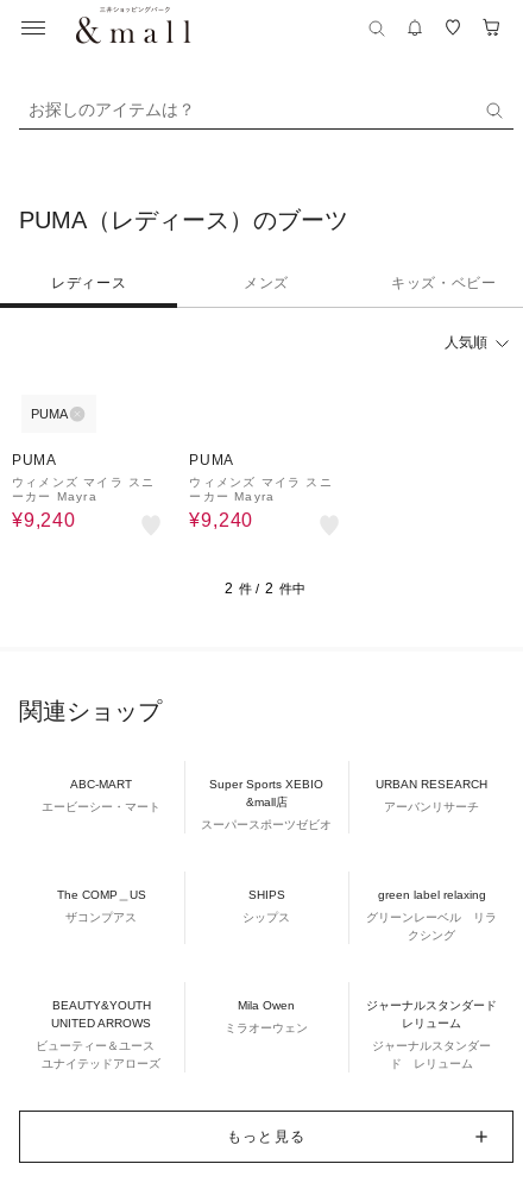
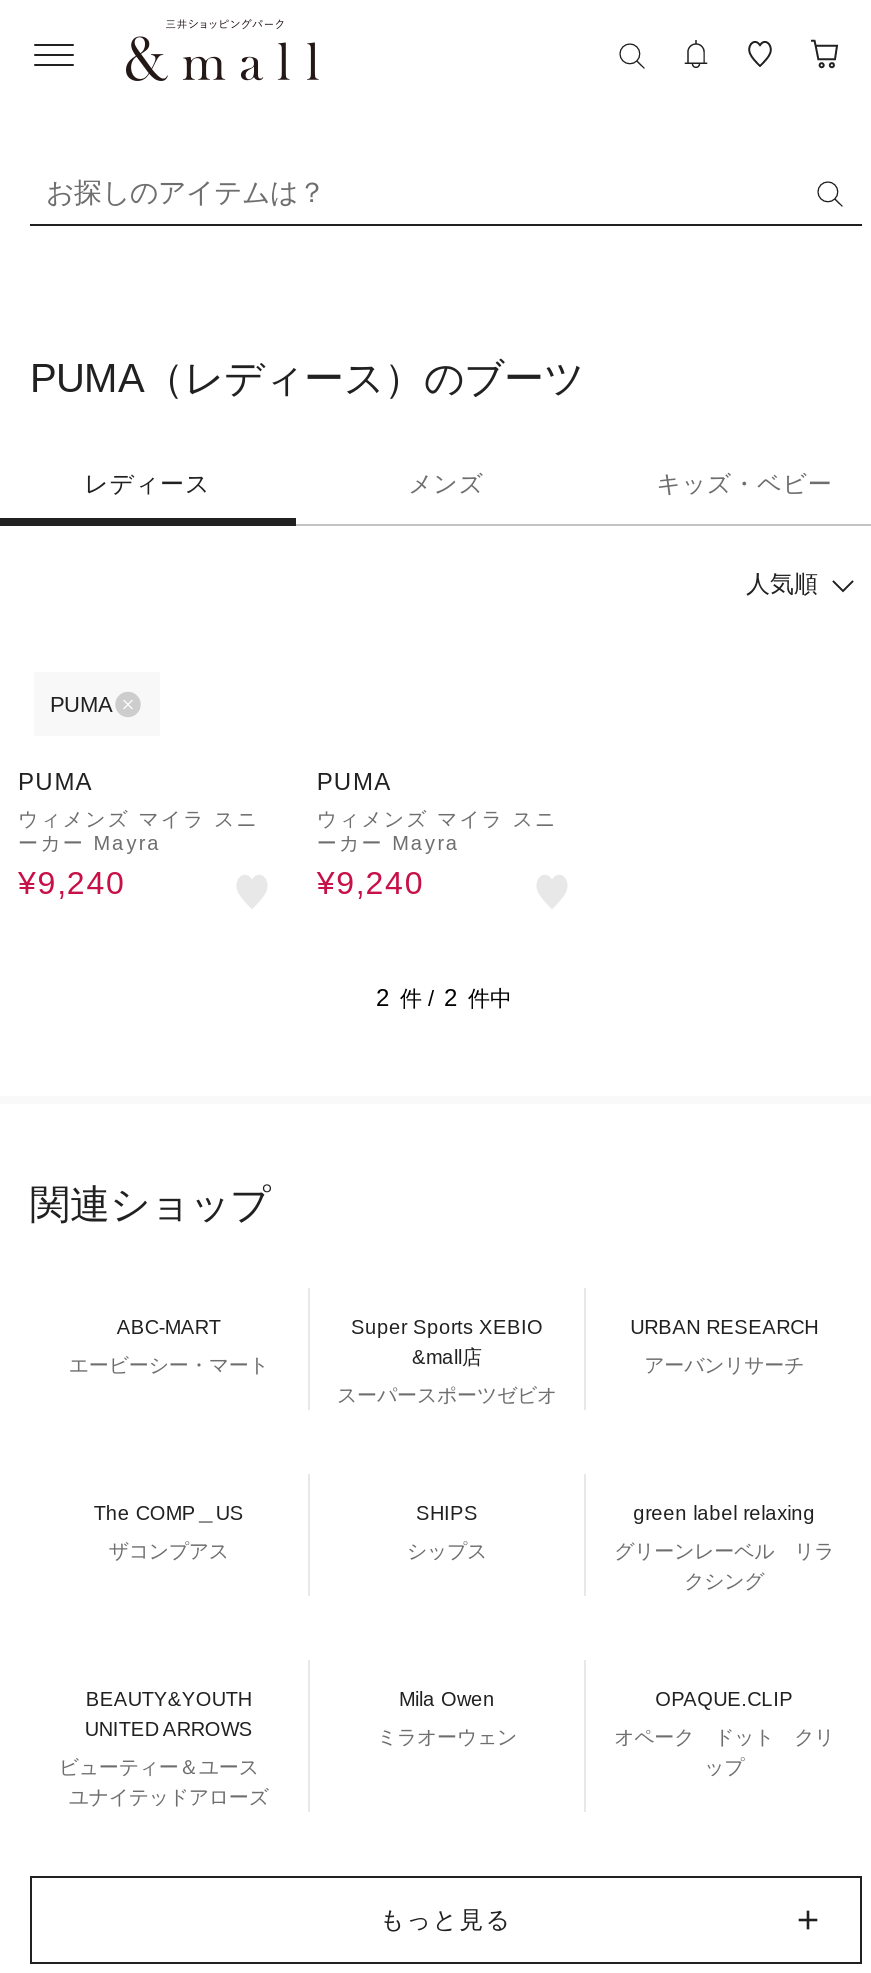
[366,999,497,1030] ジャーナルスタンダード | レリューム -> [655,1688,793,1710] OPAQUE.CLIP
[372,1039,491,1070] ジャーナルスタンダー | ド レリューム -> [614,1726,834,1778] オペーク ドット クリ | ップ

